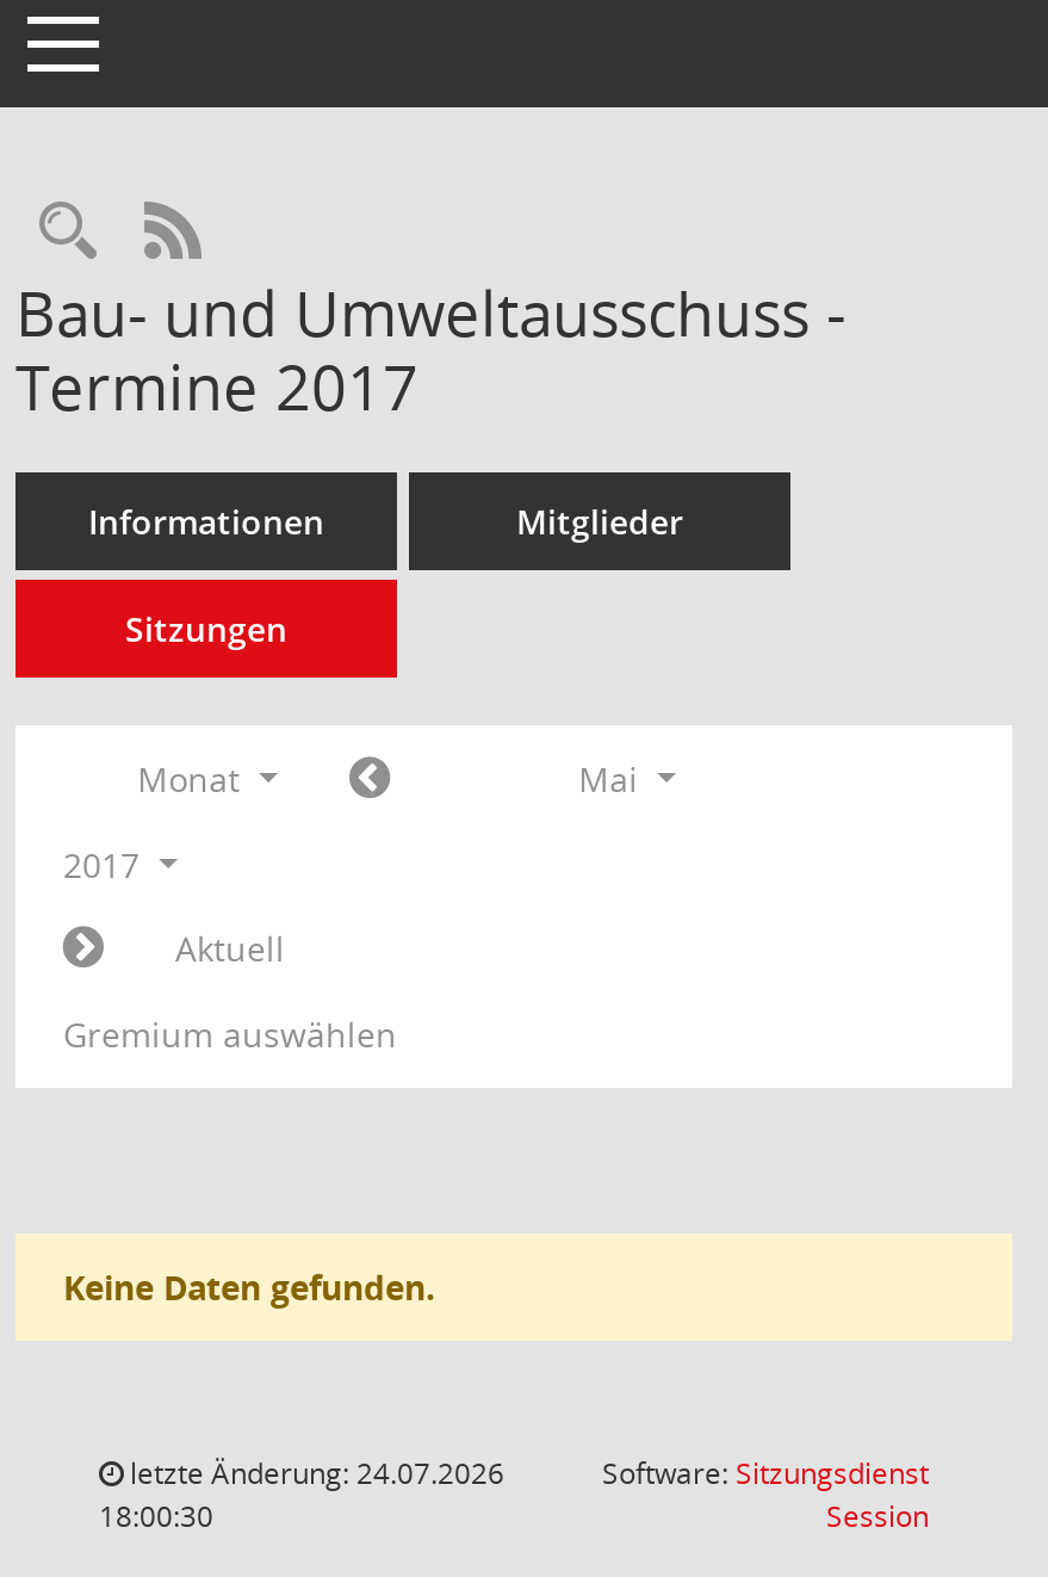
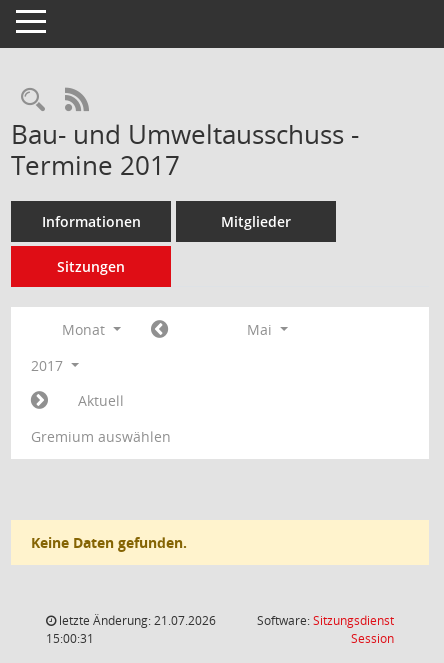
[123,1453,504,1493] letzte Änderung: 24.07.2026 -> [56,612,216,629] letzte Änderung: 21.07.2026
[99,1496,213,1536] 18:00:30 -> [46,630,94,647] 15:00:31

